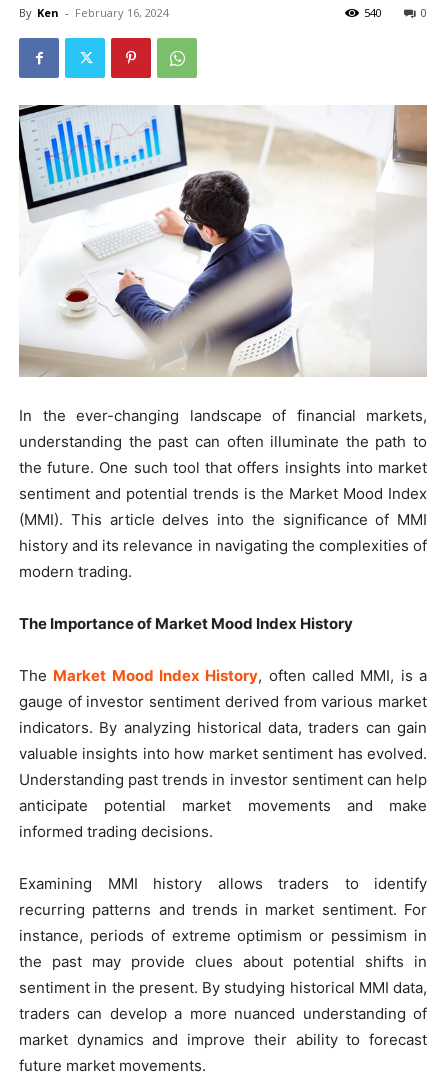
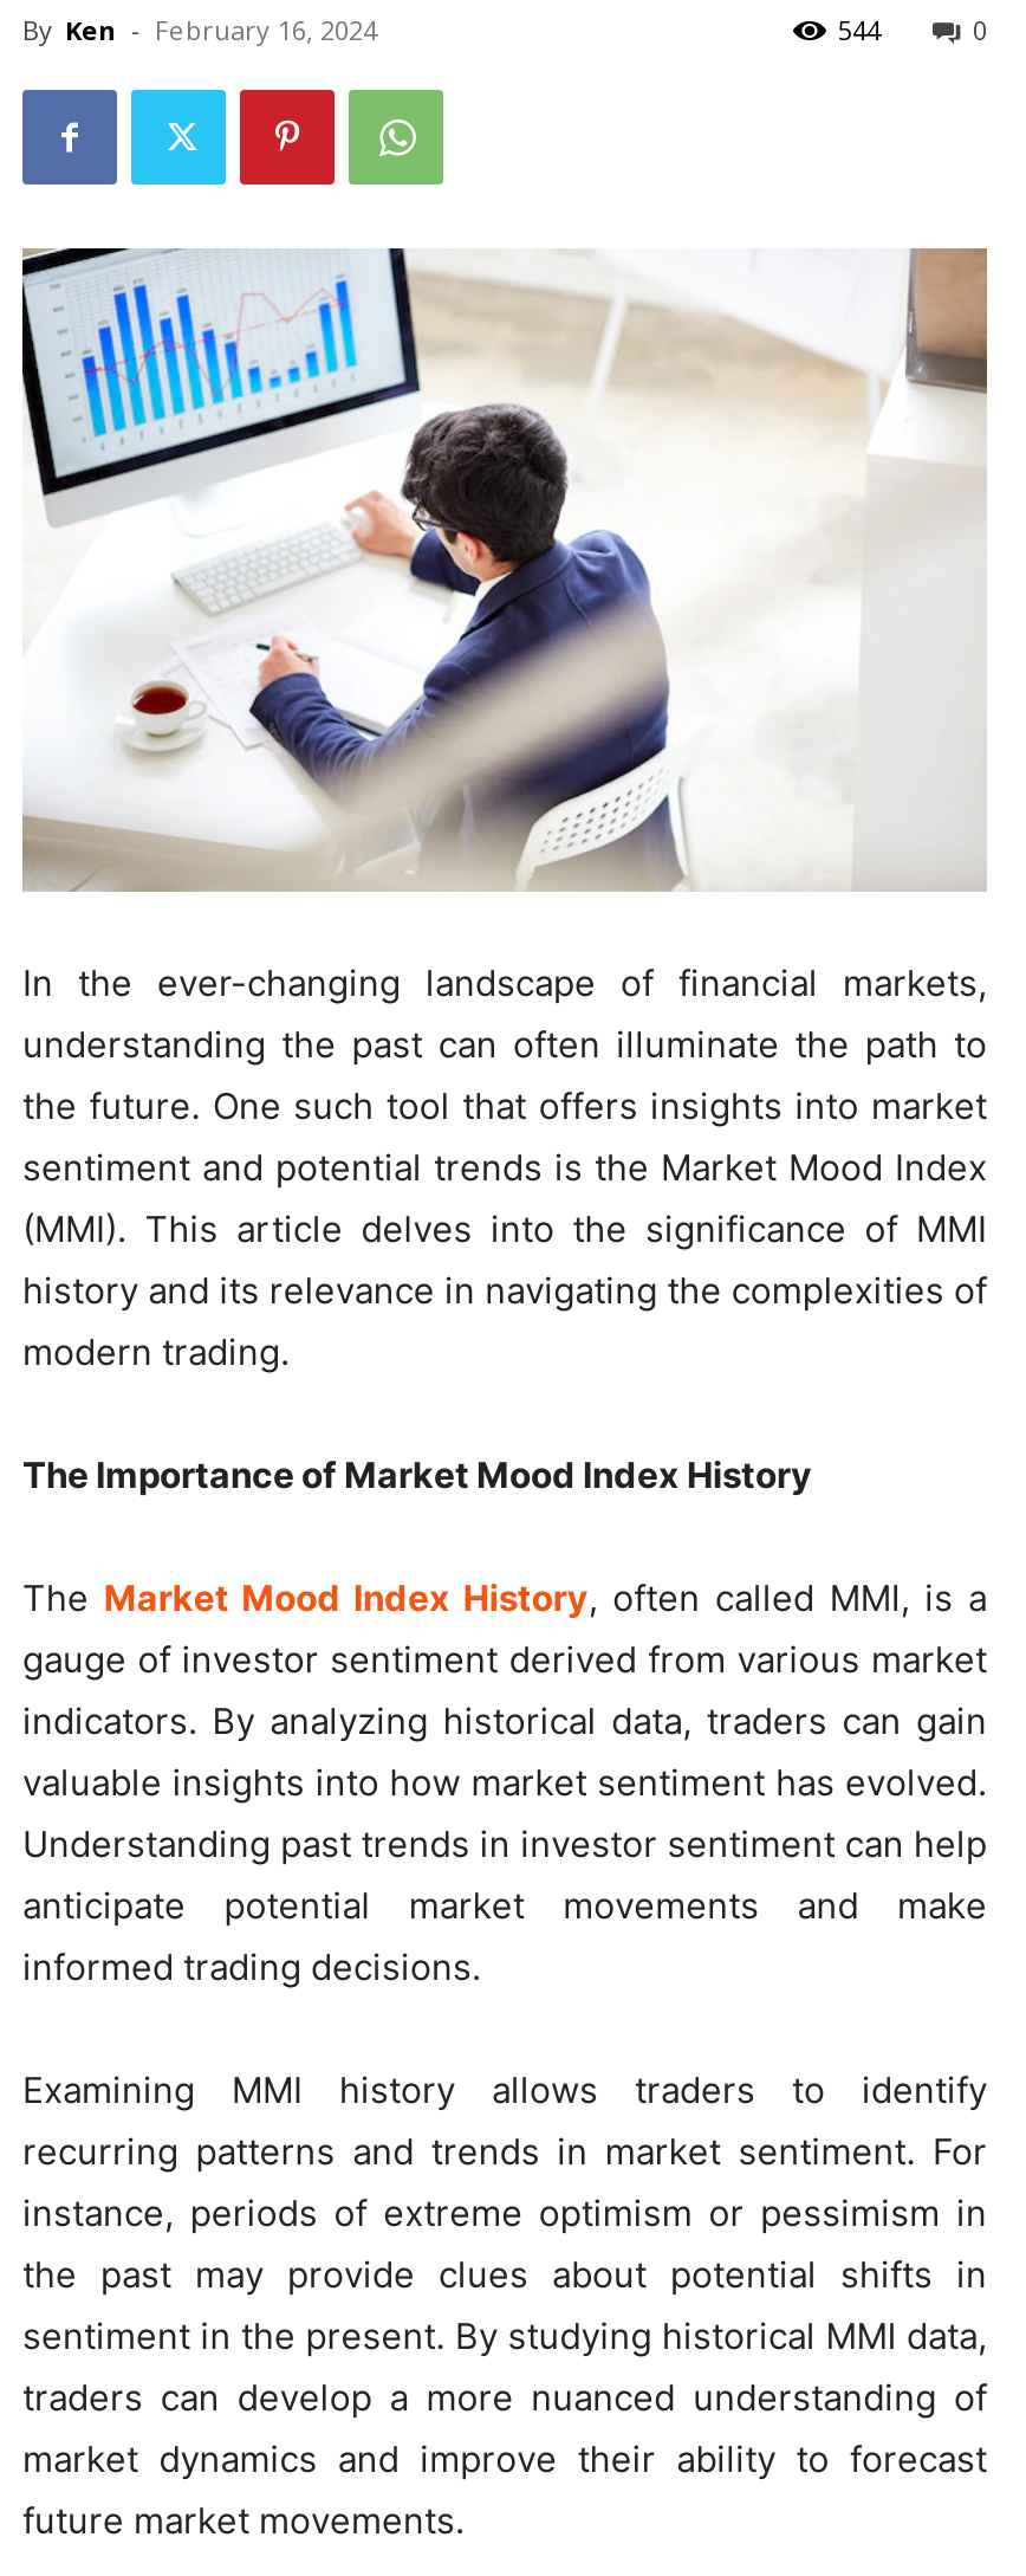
[364,5,382,20] 540 -> [838,12,881,47] 544

